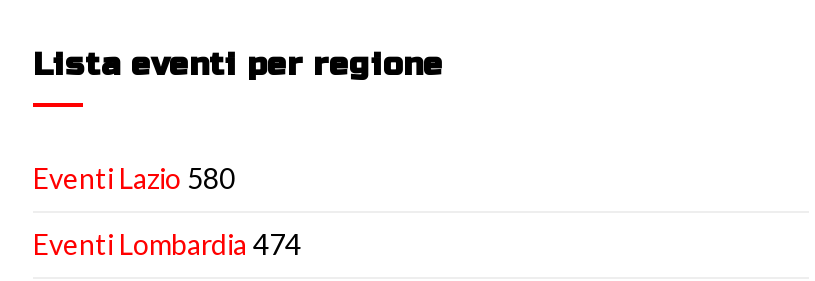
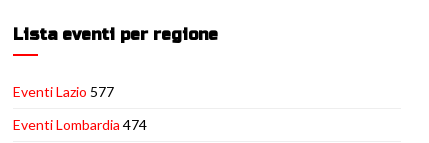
[33,161,235,195] Eventi Lazio 580 -> [13,83,114,100] Eventi Lazio 577

